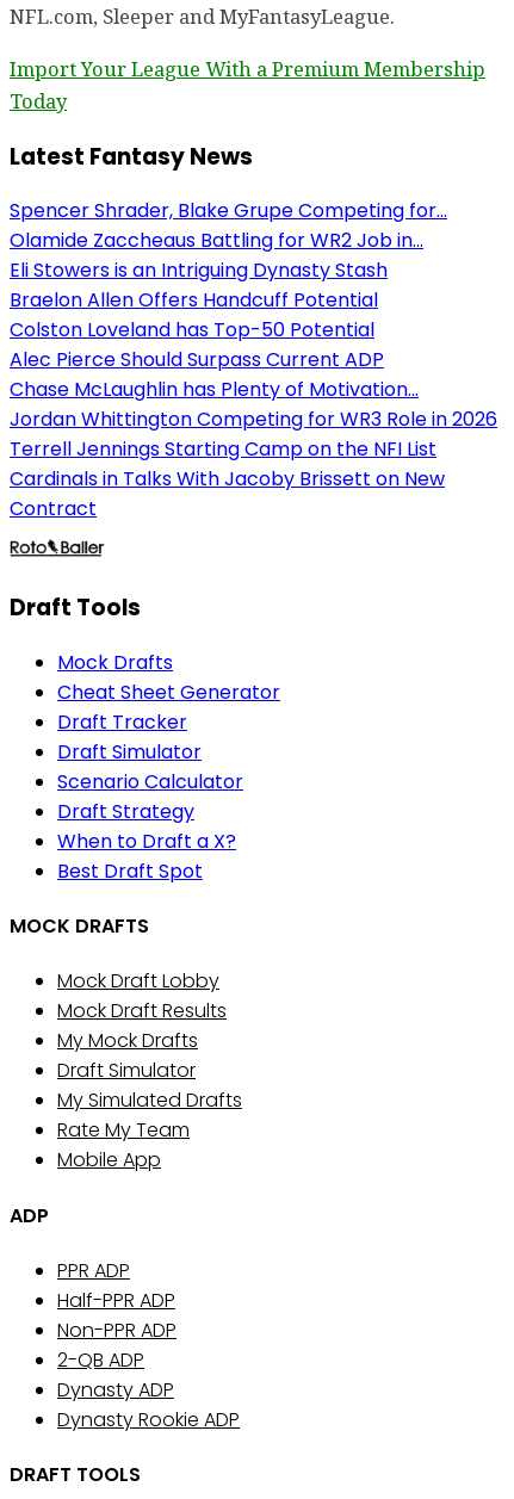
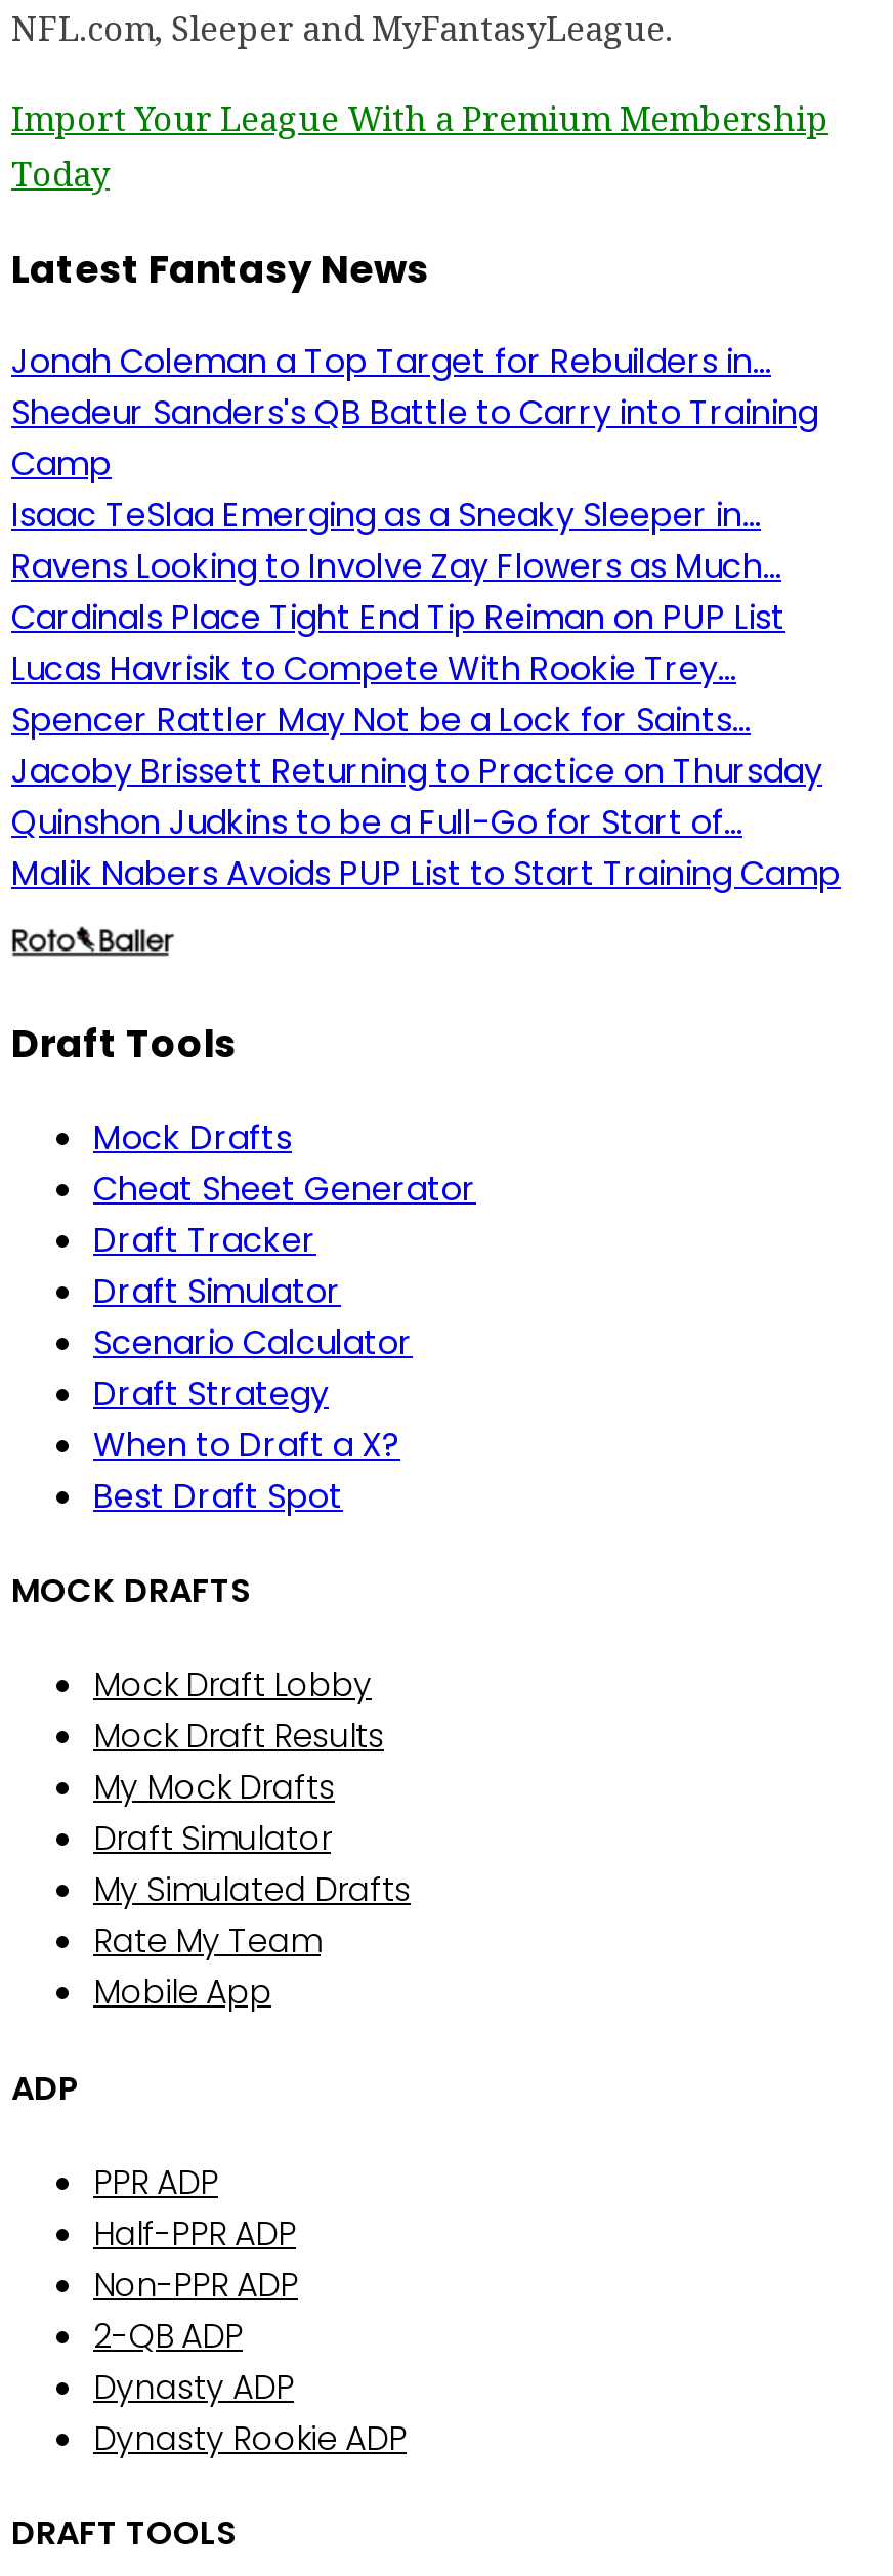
[10,197,497,523] Spencer Shrader, Blake Grupe Competing for... | Olamide Zaccheaus Battling for WR2 Job in... | Eli Stowers is an Intriguing Dynasty Stash | Braelon Allen Offers Handcuff Potential | Colston Loveland has Top-50 Potential | Alec Pierce Should Surpass Current ADP | Chase McLaughlin has Plenty of Motivation... | Jordan Whittington Competing for WR3 Role in 2026 | Terrell Jennings Starting Camp on the NFI List | Cardinals in Talks With Jacoby Brissett on New | Contract -> [11,339,841,898] Jonah Coleman a Top Target for Rebuilders in... | Shedeur Sanders's QB Battle to Carry into Training | Camp | Isaac TeSlaa Emerging as a Sneaky Sleeper in... | Ravens Looking to Involve Zay Flowers as Much... | Cardinals Place Tight End Tip Reiman on PUP List | Lucas Havrisik to Compete With Rookie Trey... | Spencer Rattler May Not be a Lock for Saints... | Jacoby Brissett Returning to Practice on Thursday | Quinshon Judkins to be a Full-Go for Start of... | Malik Nabers Avoids PUP List to Start Training Camp

